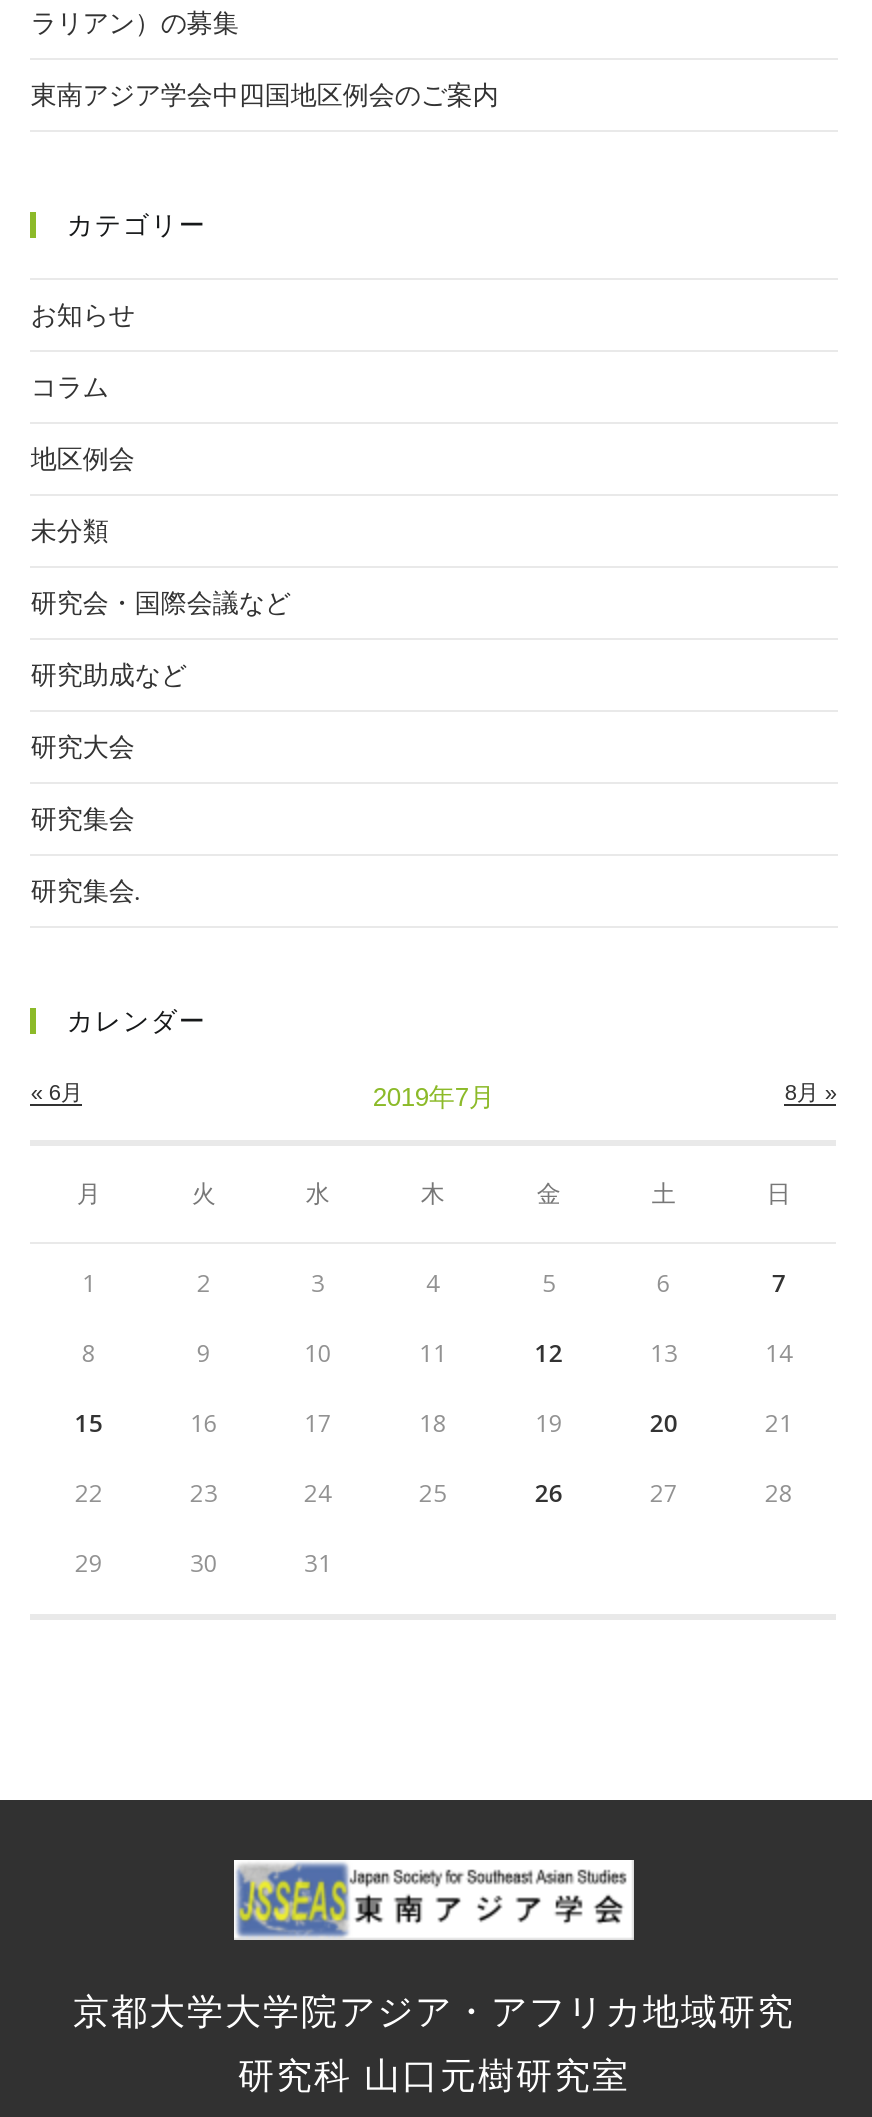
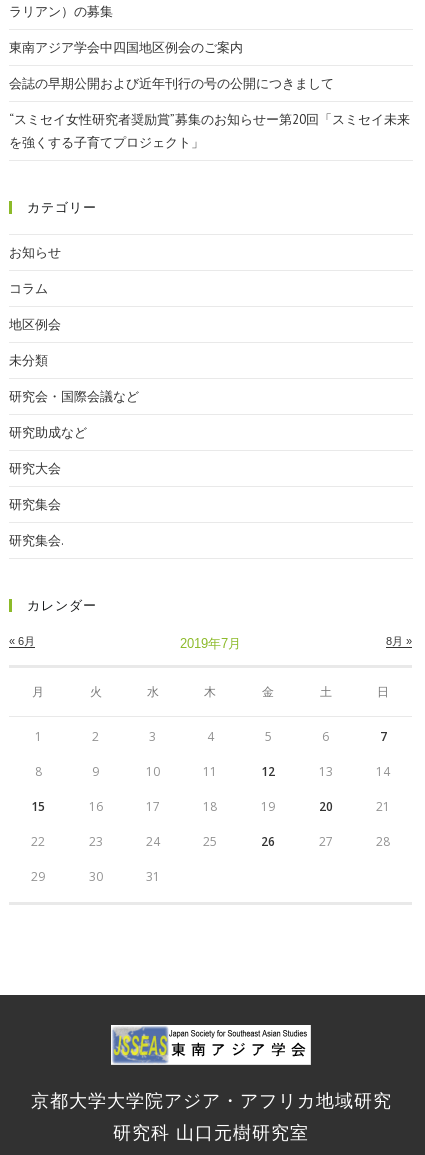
none -> [9,75,410,151] 会誌の早期公開および近年刊行の号の公開につきまして | “スミセイ女性研究者奨励賞”募集のお知らせー第20回「スミセイ未来 | を強くする子育てプロジェクト」

